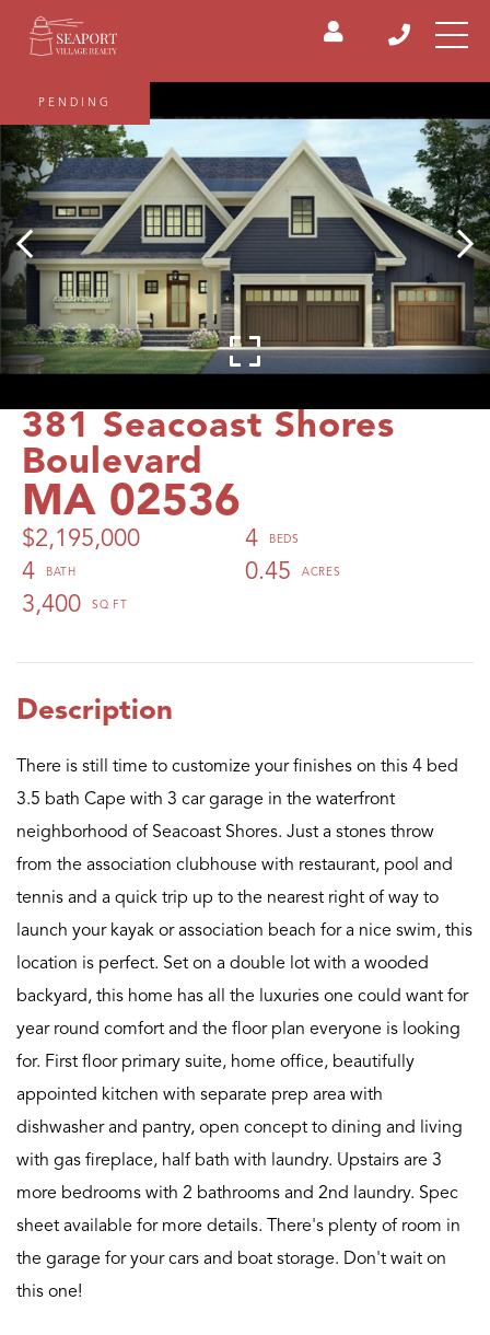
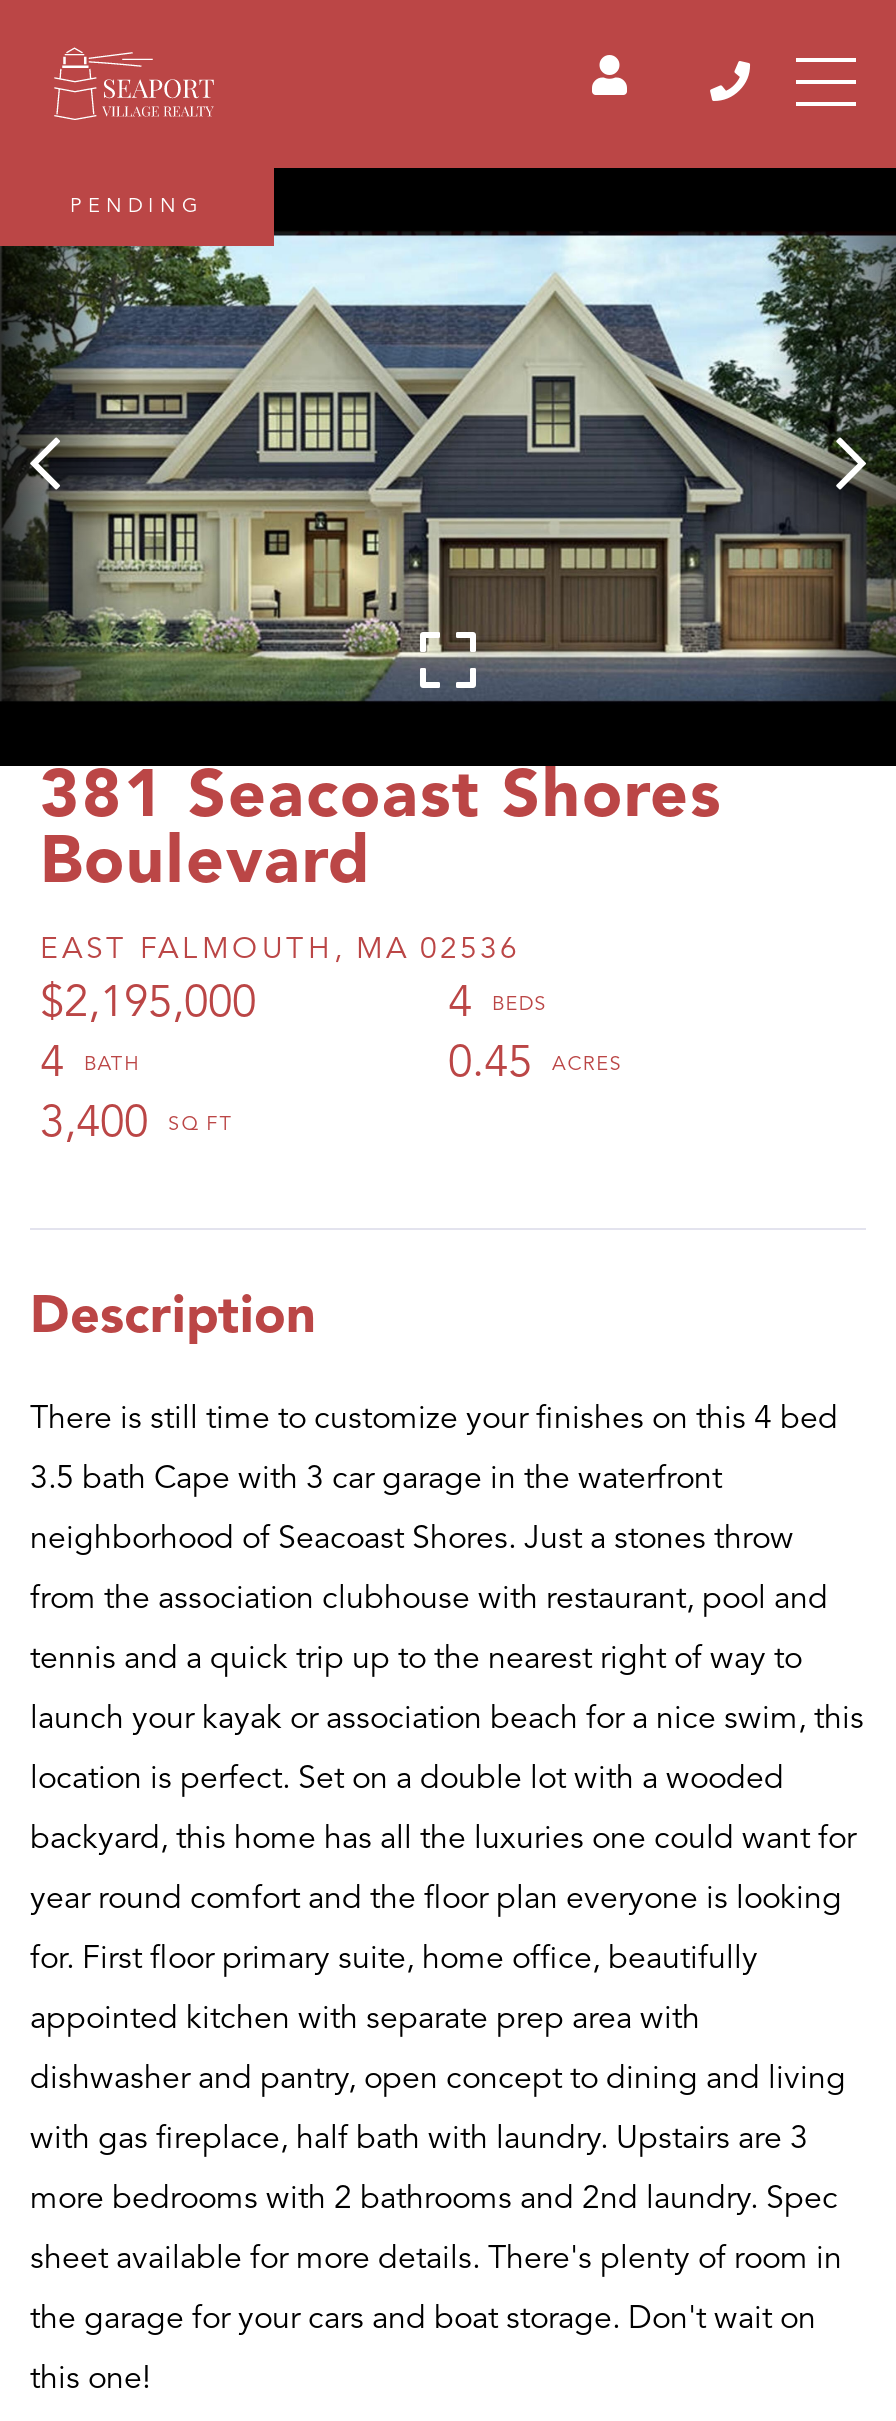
[22,481,241,525] MA 02536 -> [40,935,520,965] EAST FALMOUTH, MA 02536

